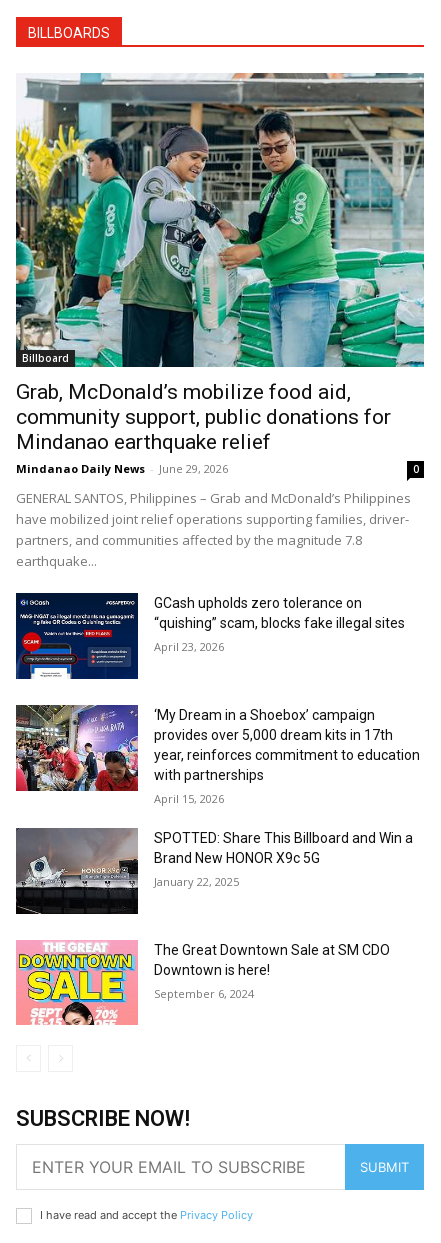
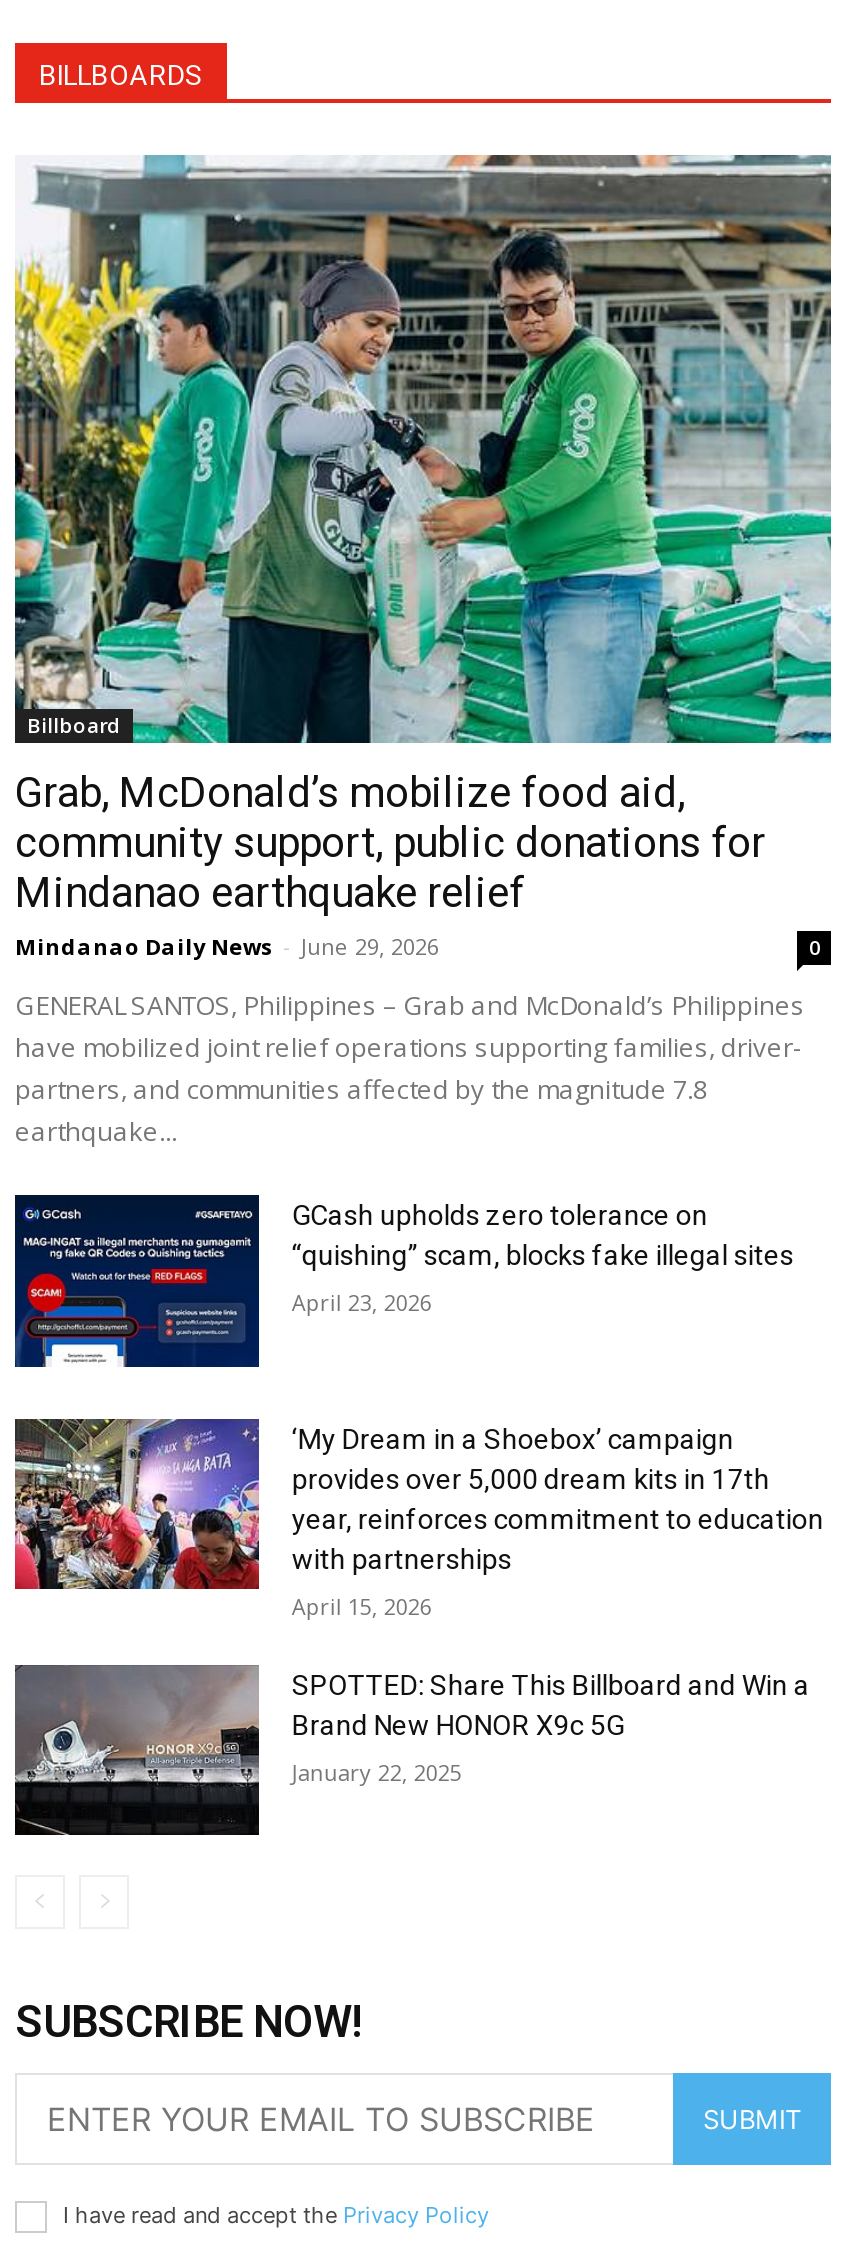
[16,940,390,1026] [image] | The Great Downtown Sale at SM CDO | Downtown is here! | September 6, 2024 -> none

